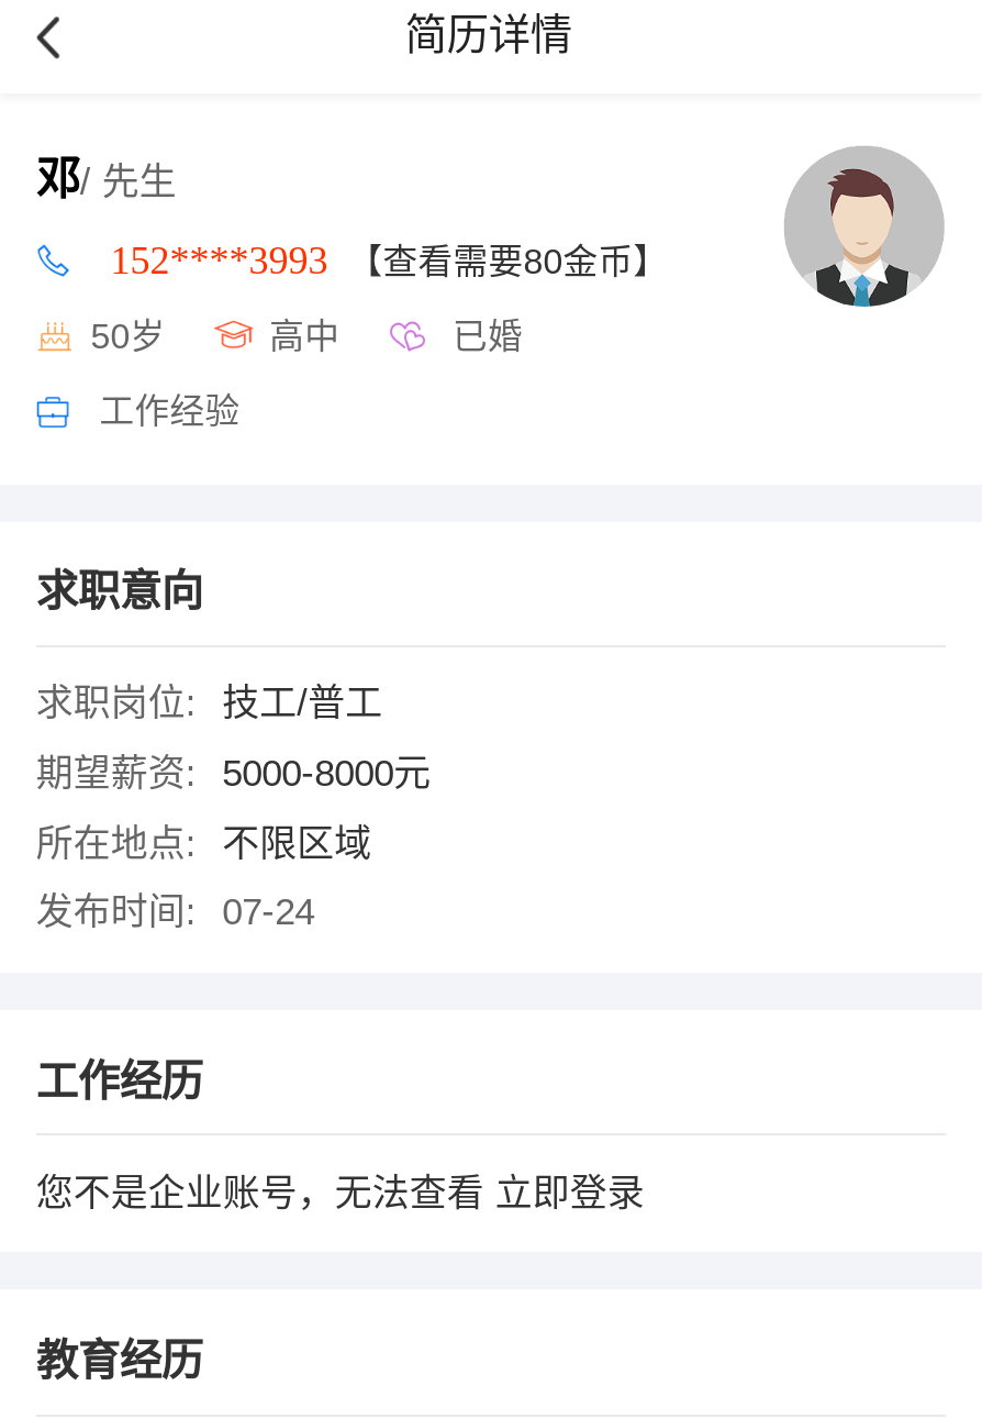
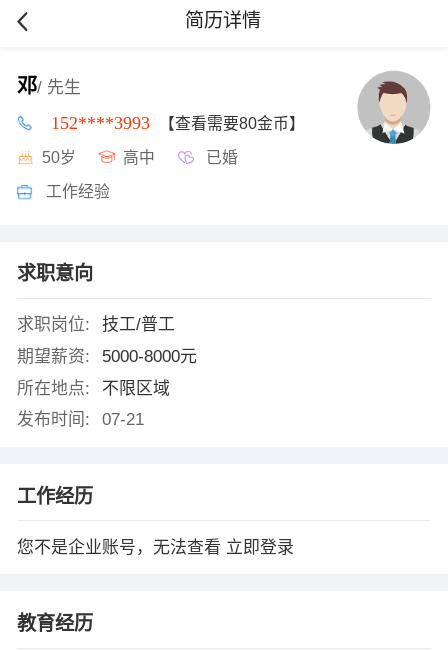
[36,892,315,934] 发布时间: 07-24 -> [17,410,144,429] 发布时间: 07-21

